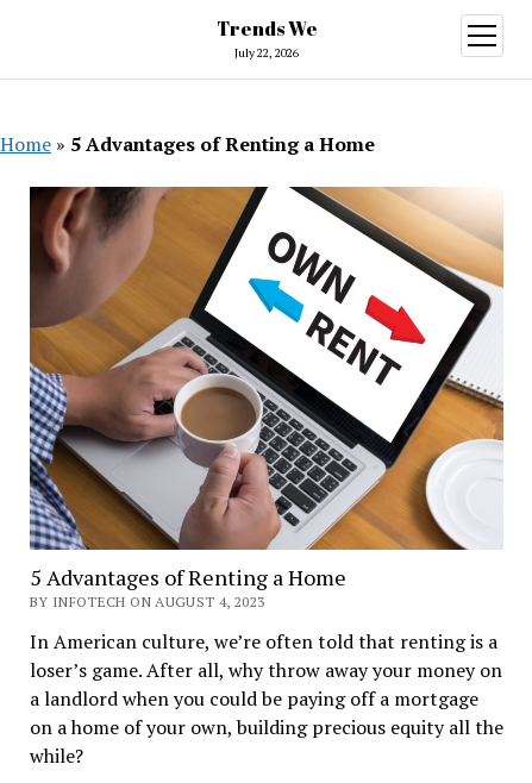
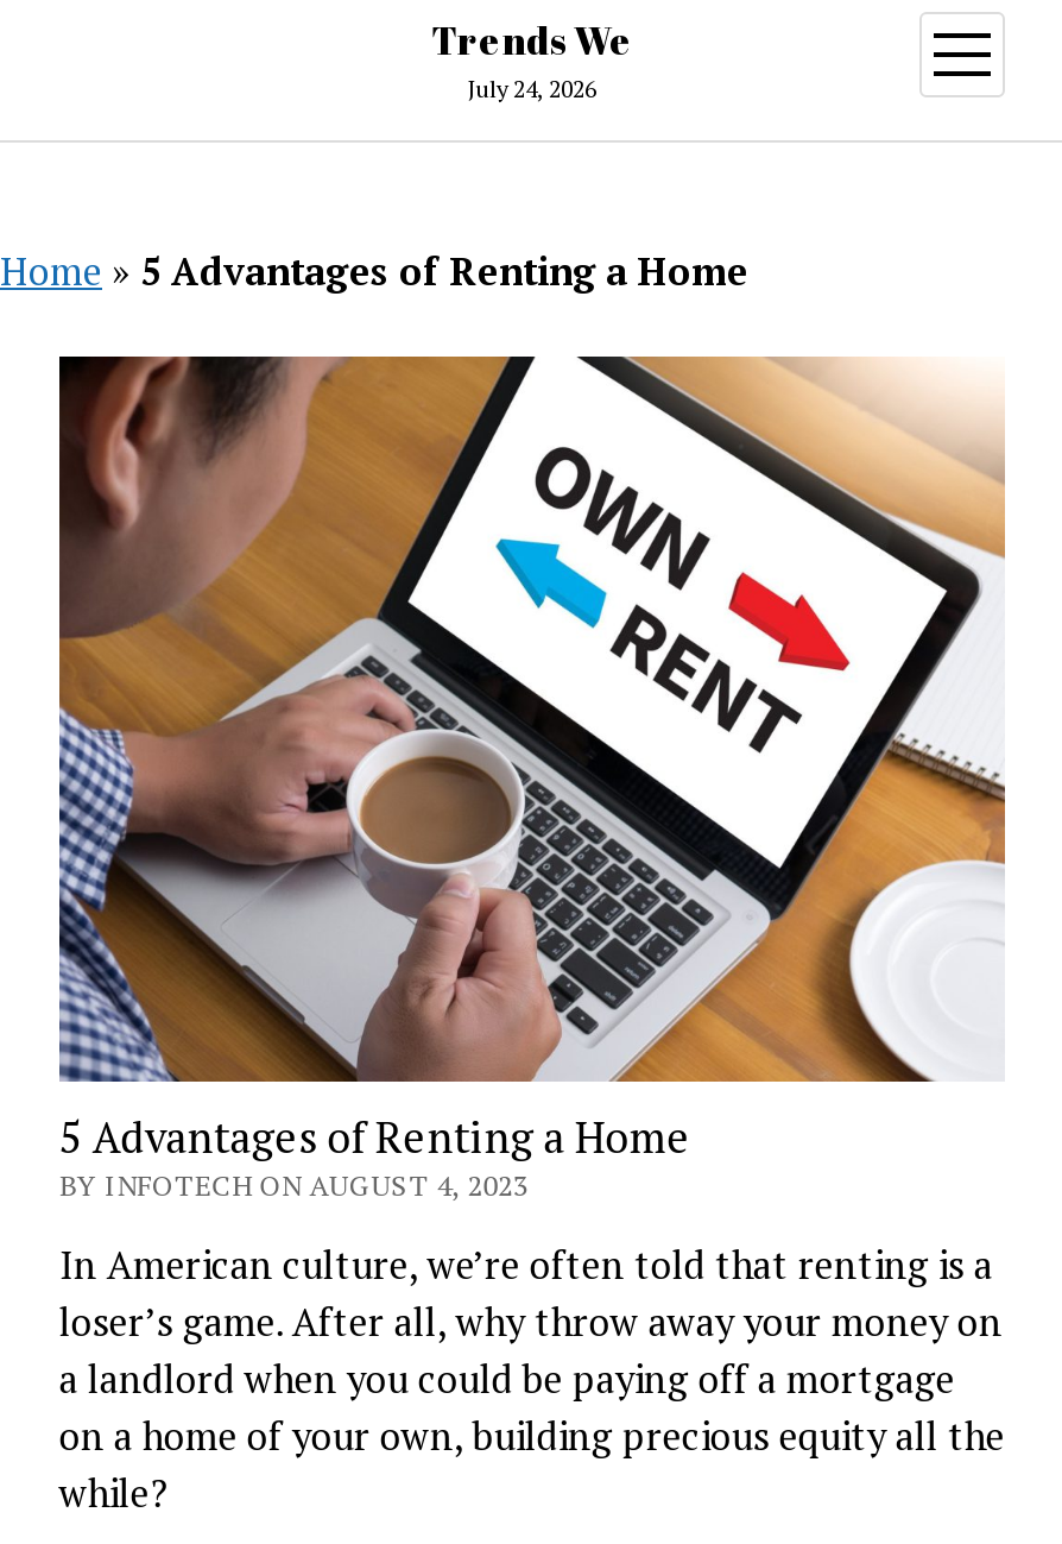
[234,45,299,61] July 22, 2026 -> [468,74,596,105] July 24, 2026

